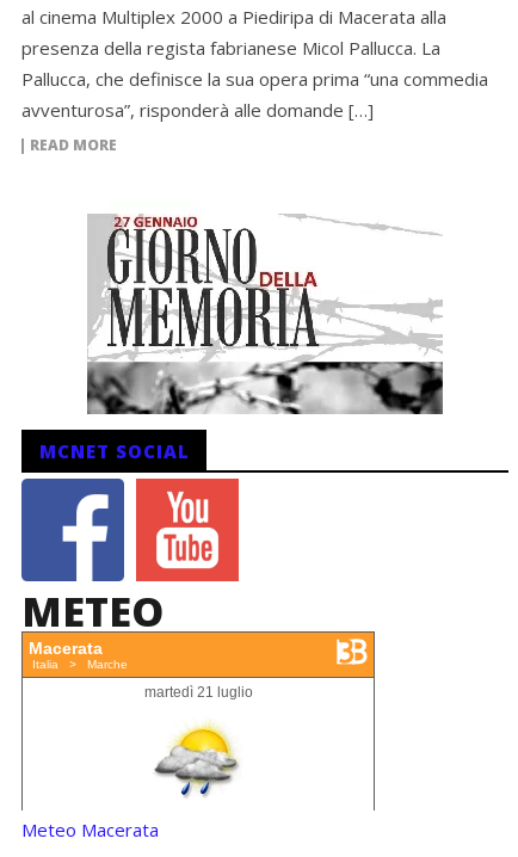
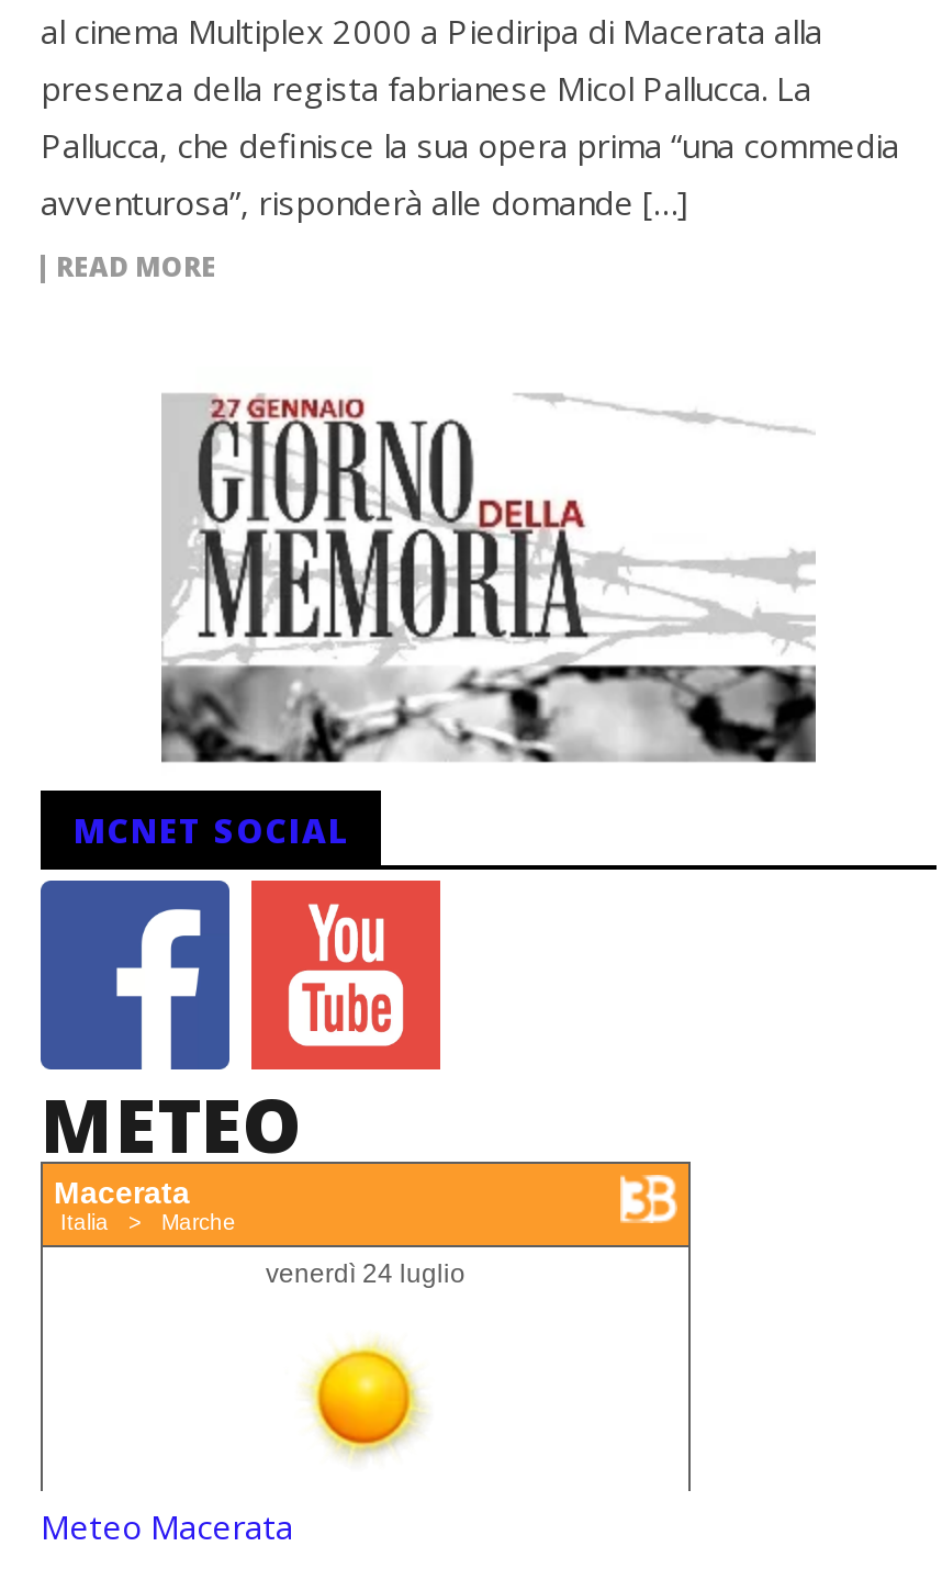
[154,722,239,797] [image] -> [287,1331,438,1465] [image]

